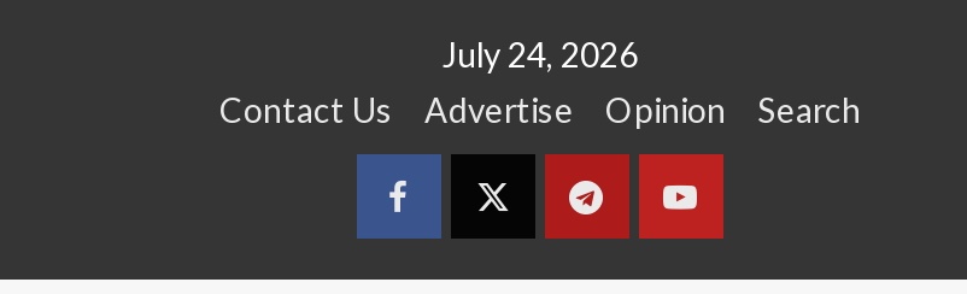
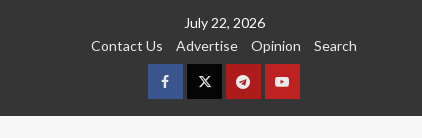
[443,34,638,75] July 24, 2026 -> [183,14,264,31] July 22, 2026

